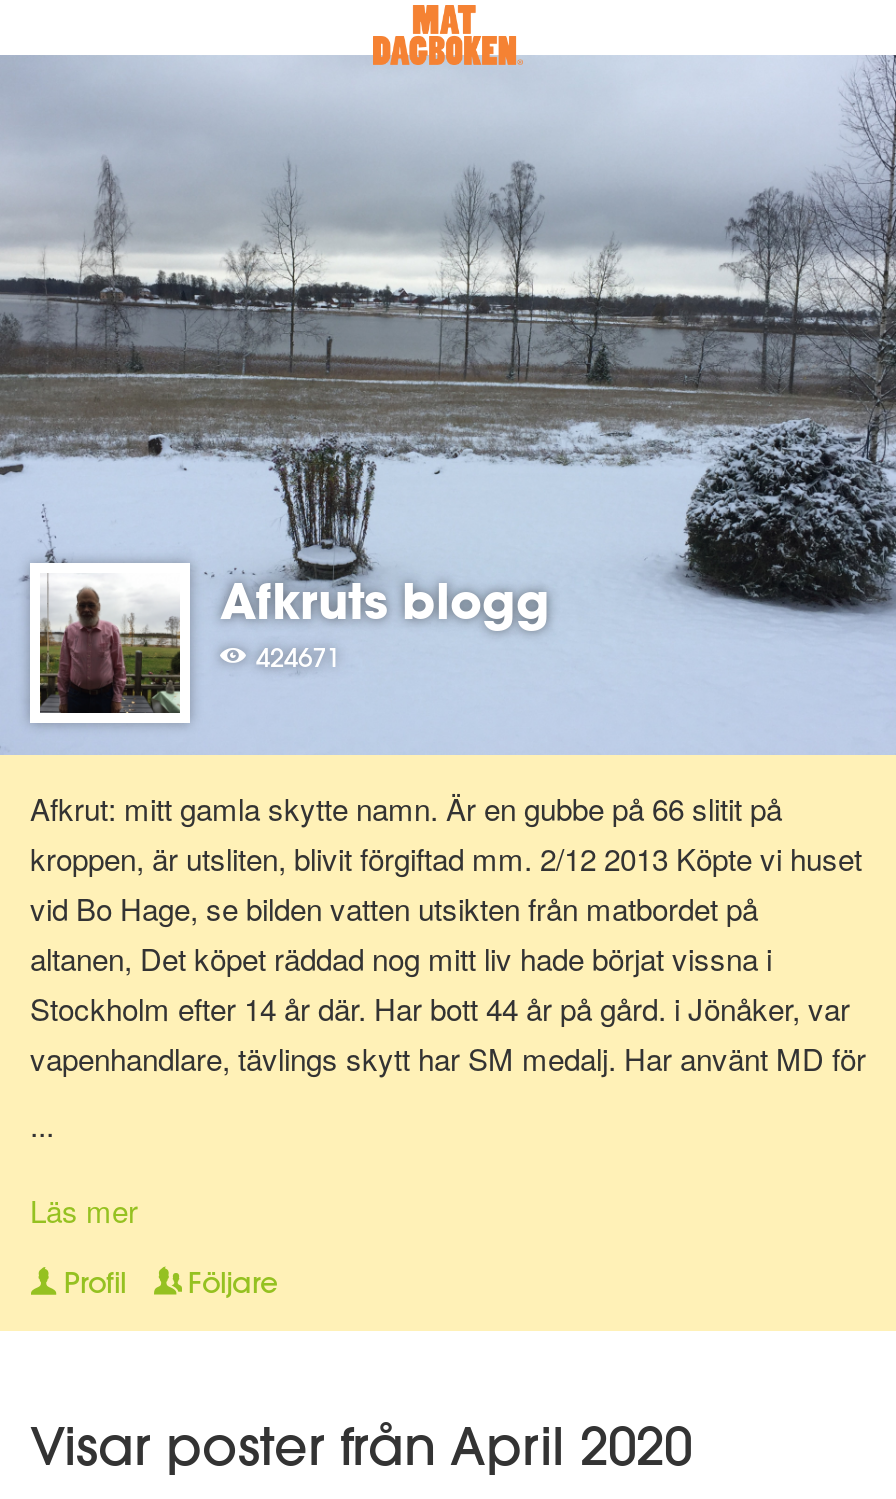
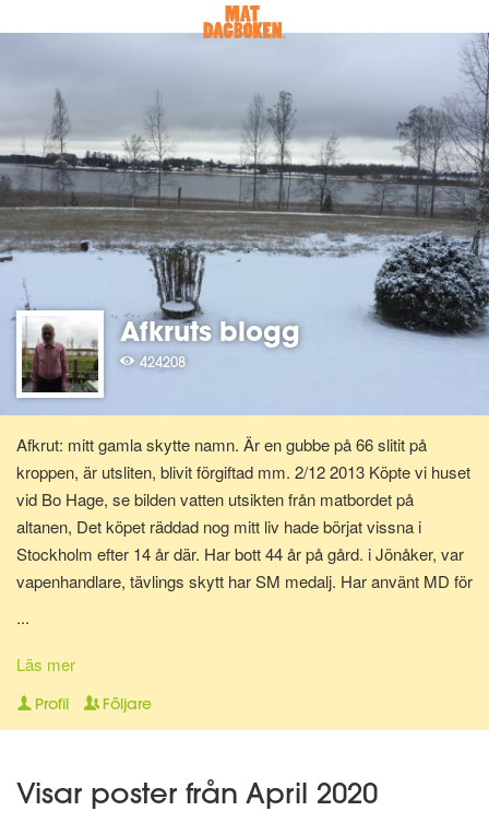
[256,639,340,673] 424671 -> [140,352,186,371] 424208

